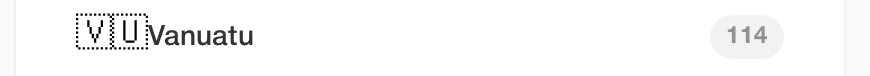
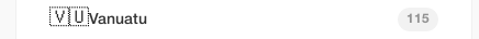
[726,25,768,47] 114 -> [406,13,430,25] 115

